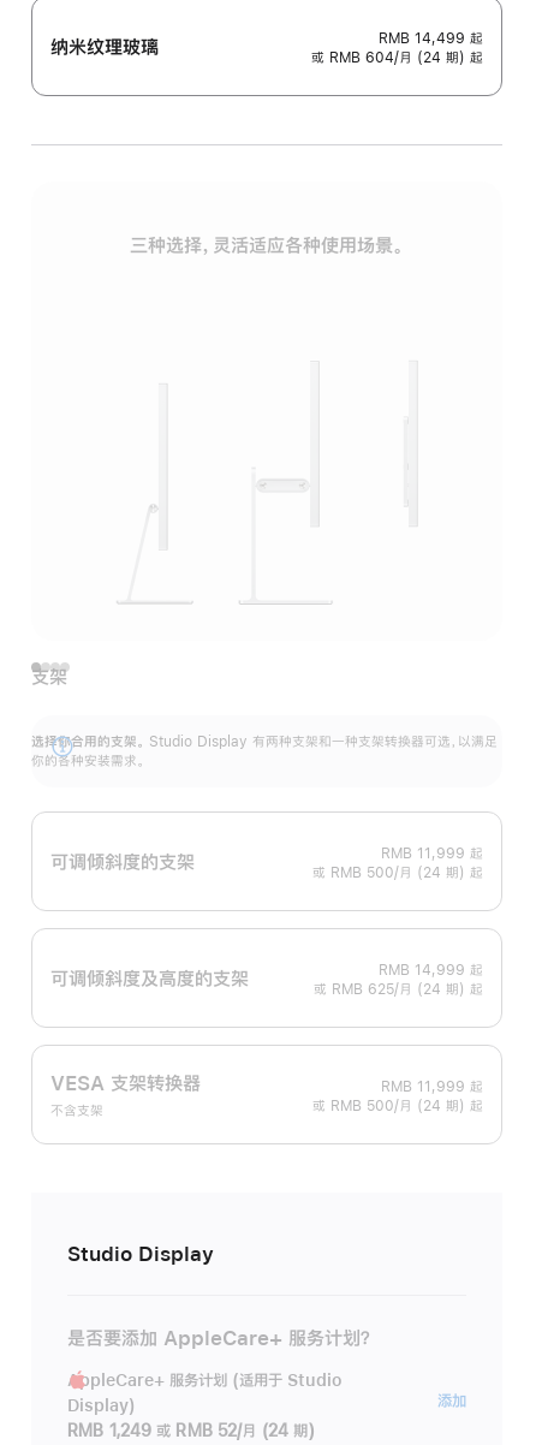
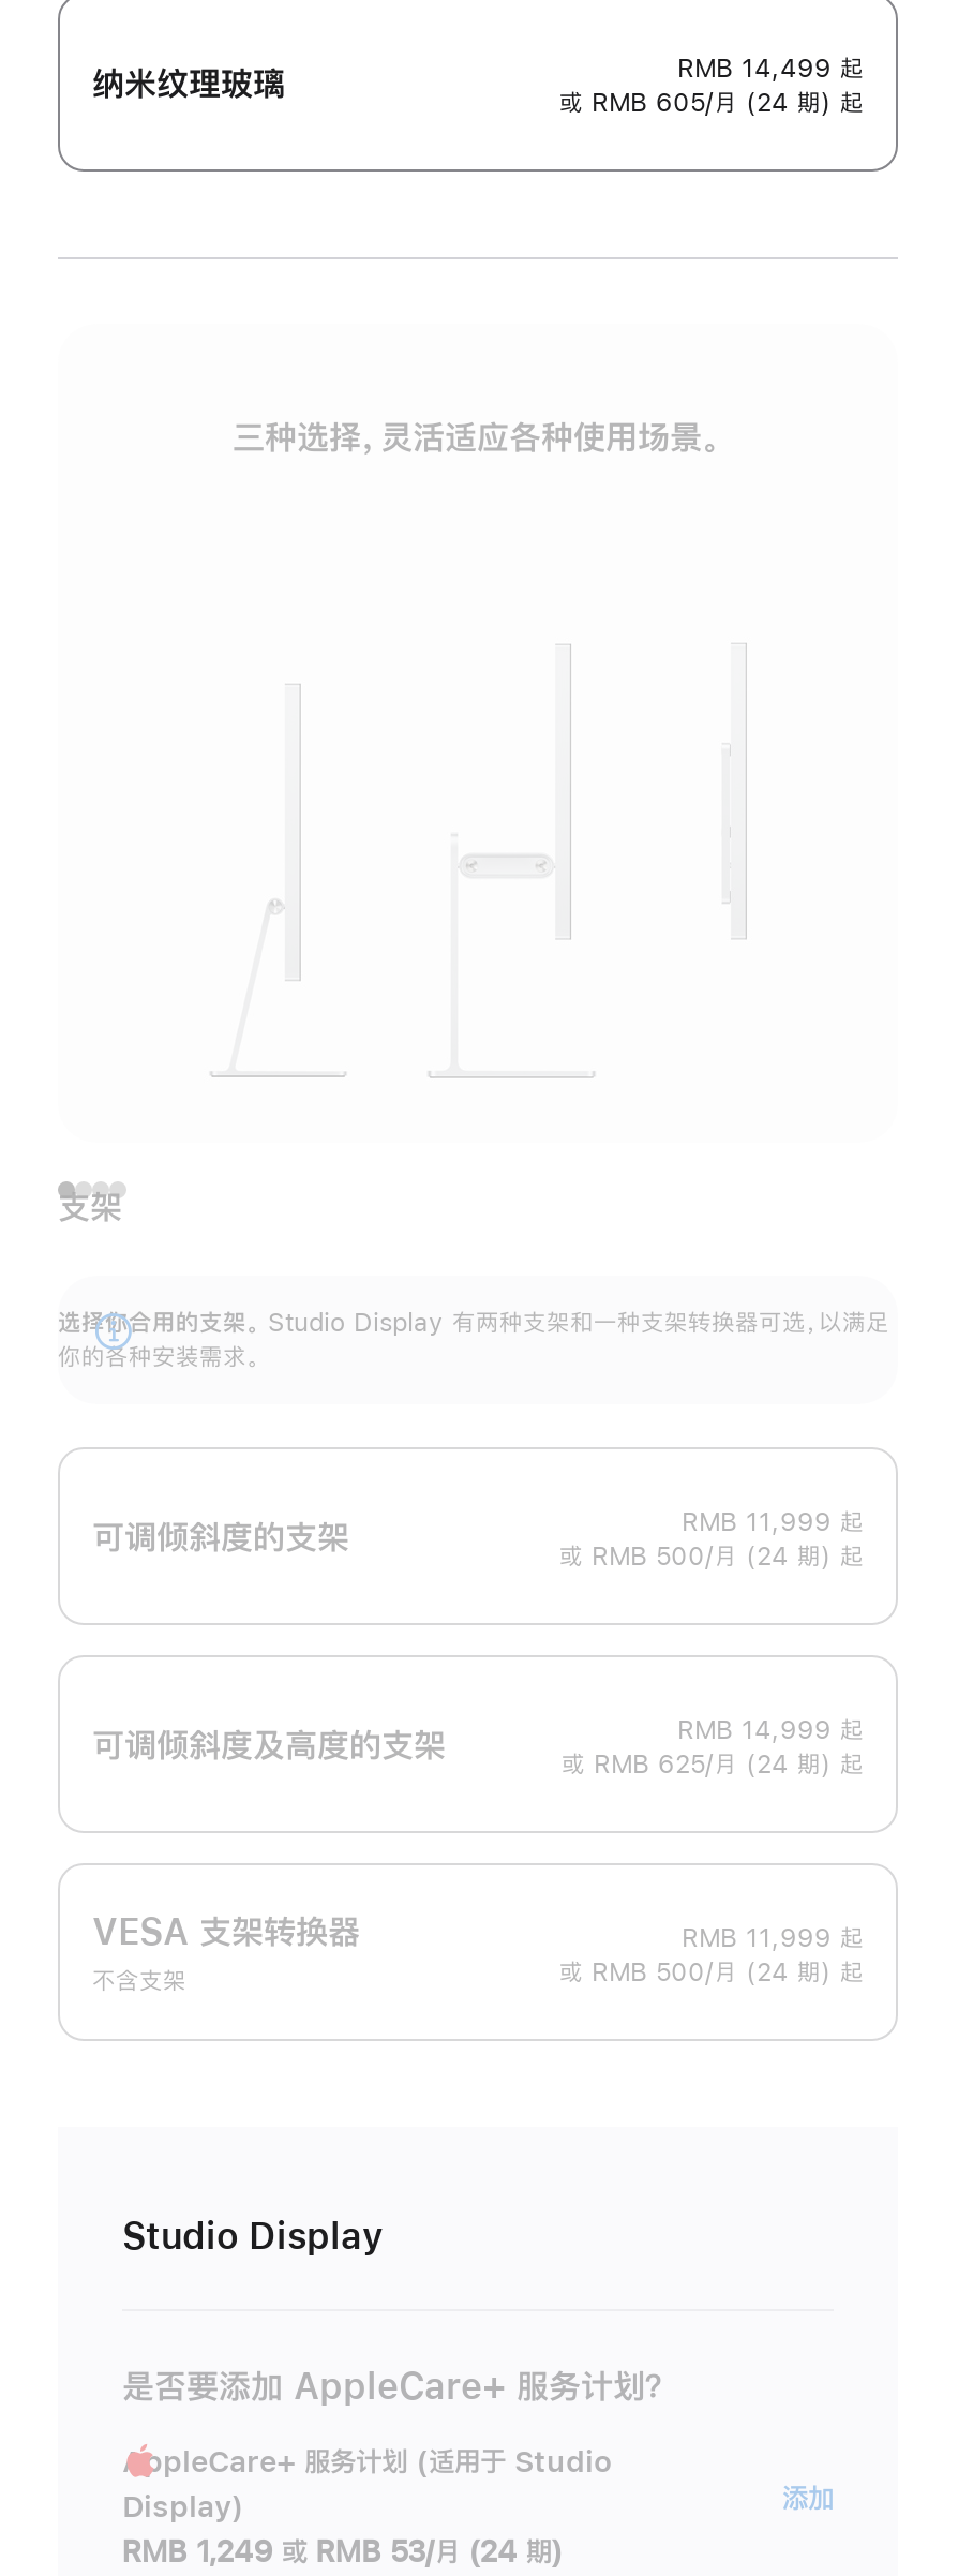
[311,51,483,65] 或 RMB 604/月 (24 期) 起 -> [559,90,864,116] 或 RMB 605/月 (24 期) 起
[67,1423,315,1439] RMB 1,249 或 RMB 52/月 (24 期) -> [122,2537,563,2567] RMB 1,249 或 RMB 53/月 (24 期)

